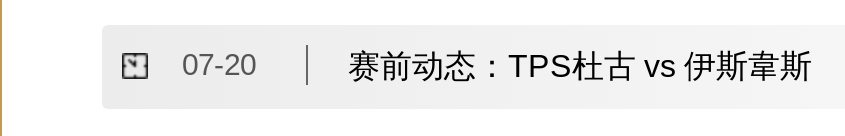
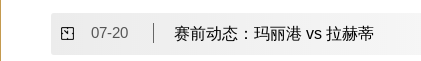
[348,49,812,83] 赛前动态：TPS杜古 vs 伊斯韋斯 -> [174,25,374,42] 赛前动态：玛丽港 vs 拉赫蒂

